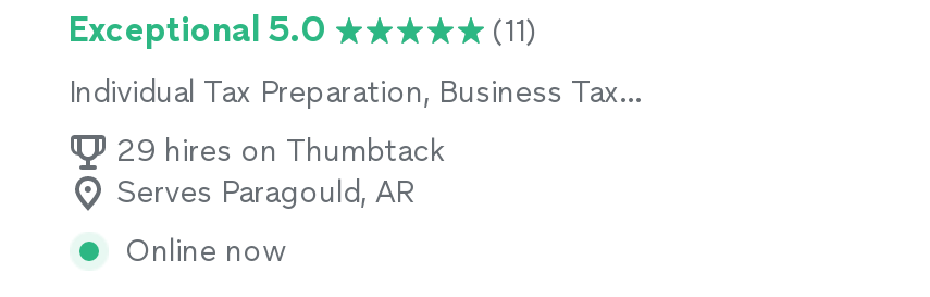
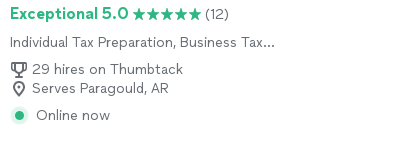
[493,12,536,49] (11) -> [205,5,229,22] (12)

